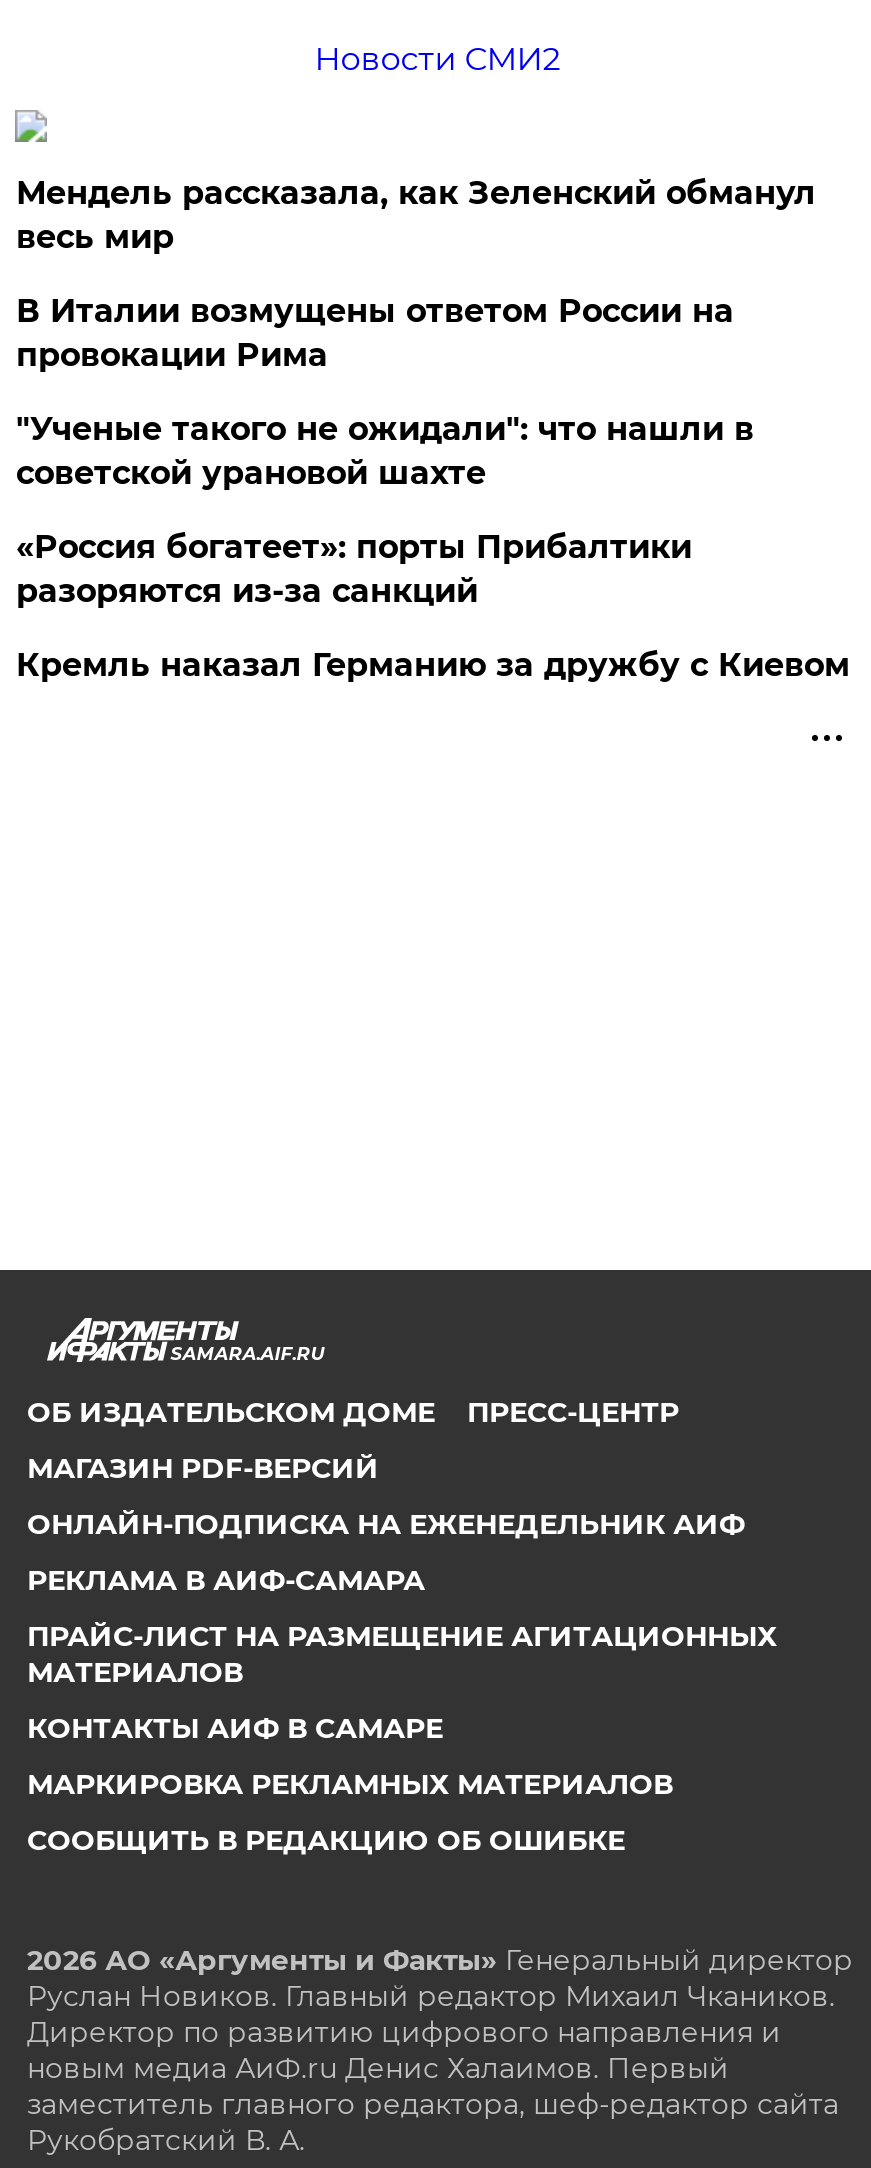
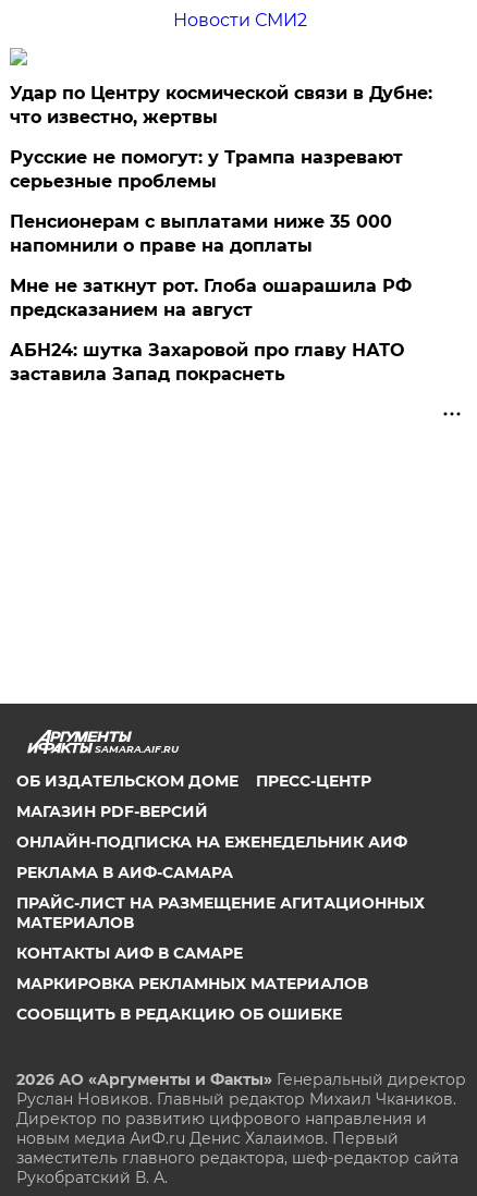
[16,174,816,256] Мендель рассказала, как Зеленский обманул | весь мир -> [10,83,433,127] Удар по Центру космической связи в Дубне: | что известно, жертвы
[16,292,734,374] В Италии возмущены ответом России на | провокации Рима -> [10,147,403,192] Русские не помогут: у Трампа назревают | серьезные проблемы
[16,410,754,492] "Ученые такого не ожидали": что нашли в | советской урановой шахте -> [10,211,392,256] Пенсионерам с выплатами ниже 35 000 | напомнили о праве на доплаты
[16,528,692,610] «Россия богатеет»: порты Прибалтики | разоряются из-за санкций -> [10,275,412,320] Мне не заткнут рот. Глоба ошарашила РФ | предсказанием на август
[16,646,850,684] Кремль наказал Германию за дружбу с Киевом -> [10,340,404,384] АБН24: шутка Захаровой про главу НАТО | заставила Запад покраснеть

